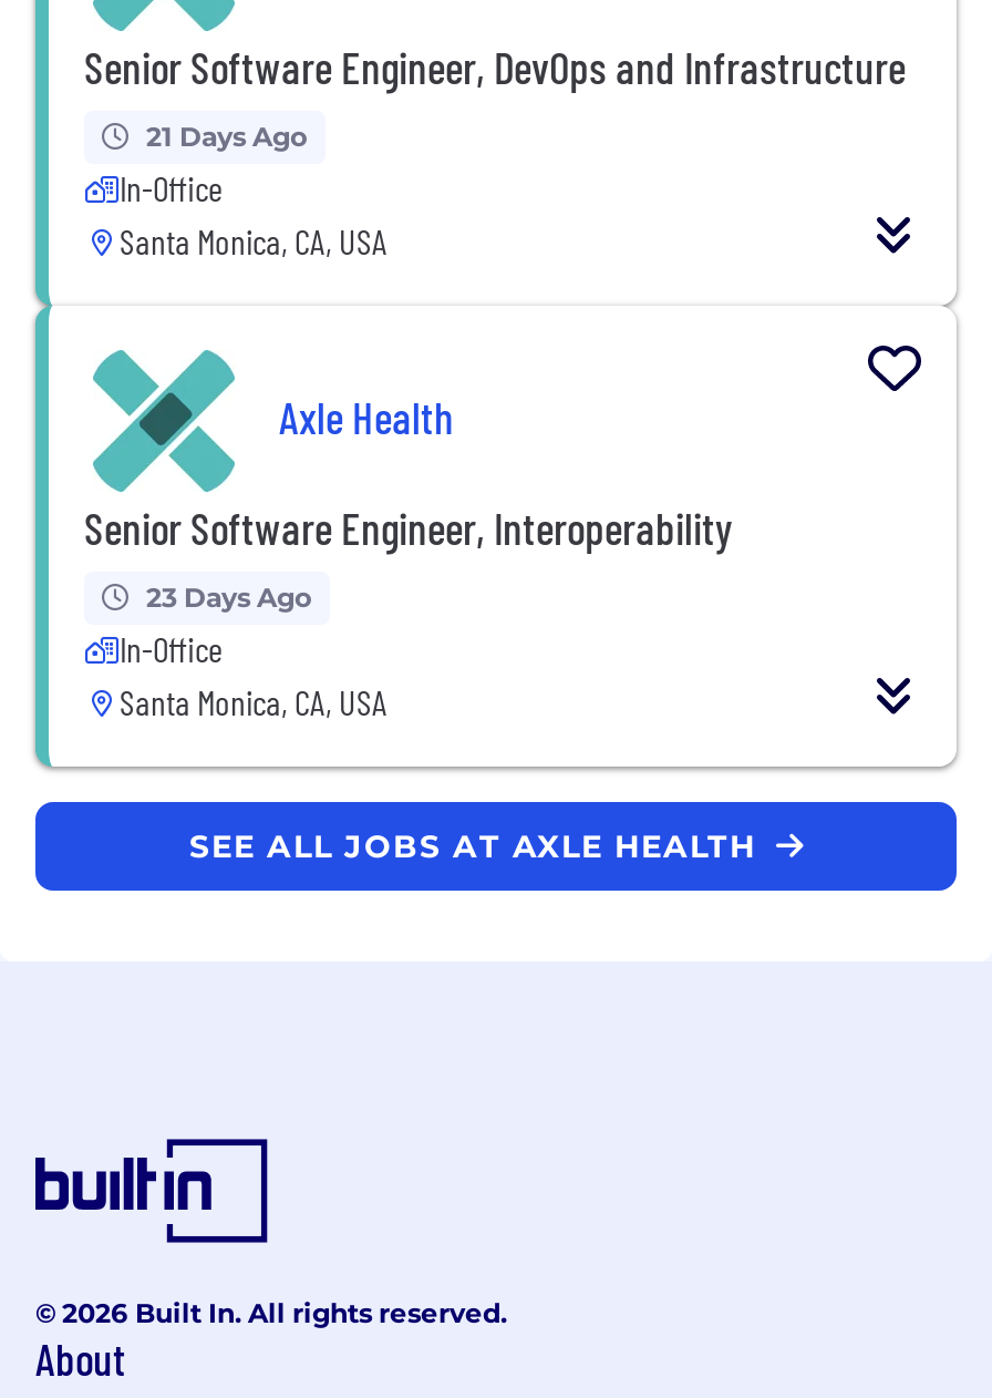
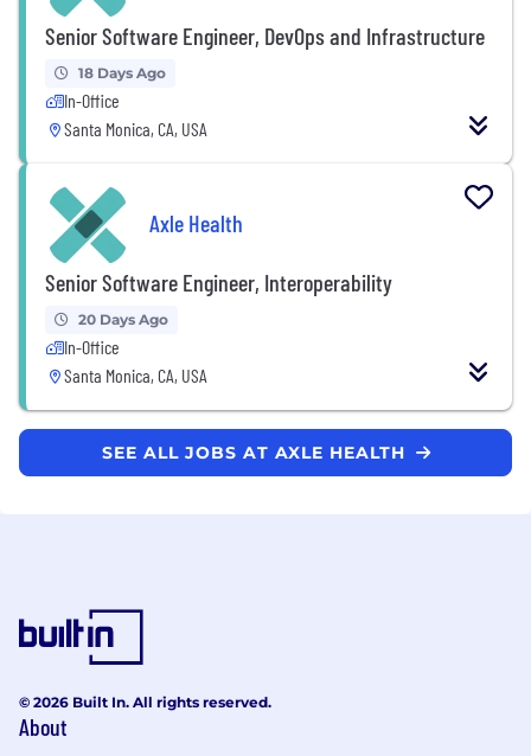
[146,119,308,153] 21 Days Ago -> [78,64,166,82] 18 Days Ago
[146,580,312,613] 23 Days Ago -> [78,310,168,328] 20 Days Ago

